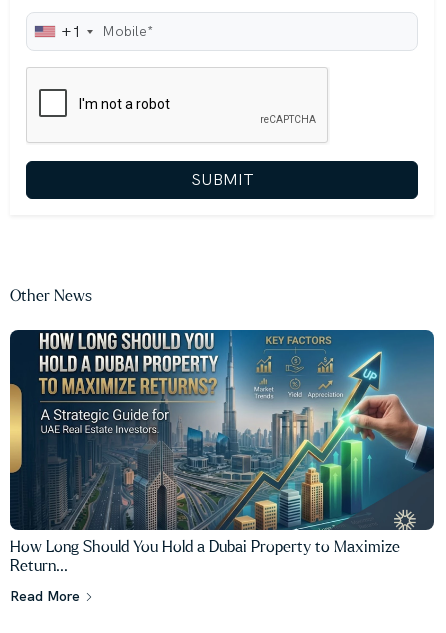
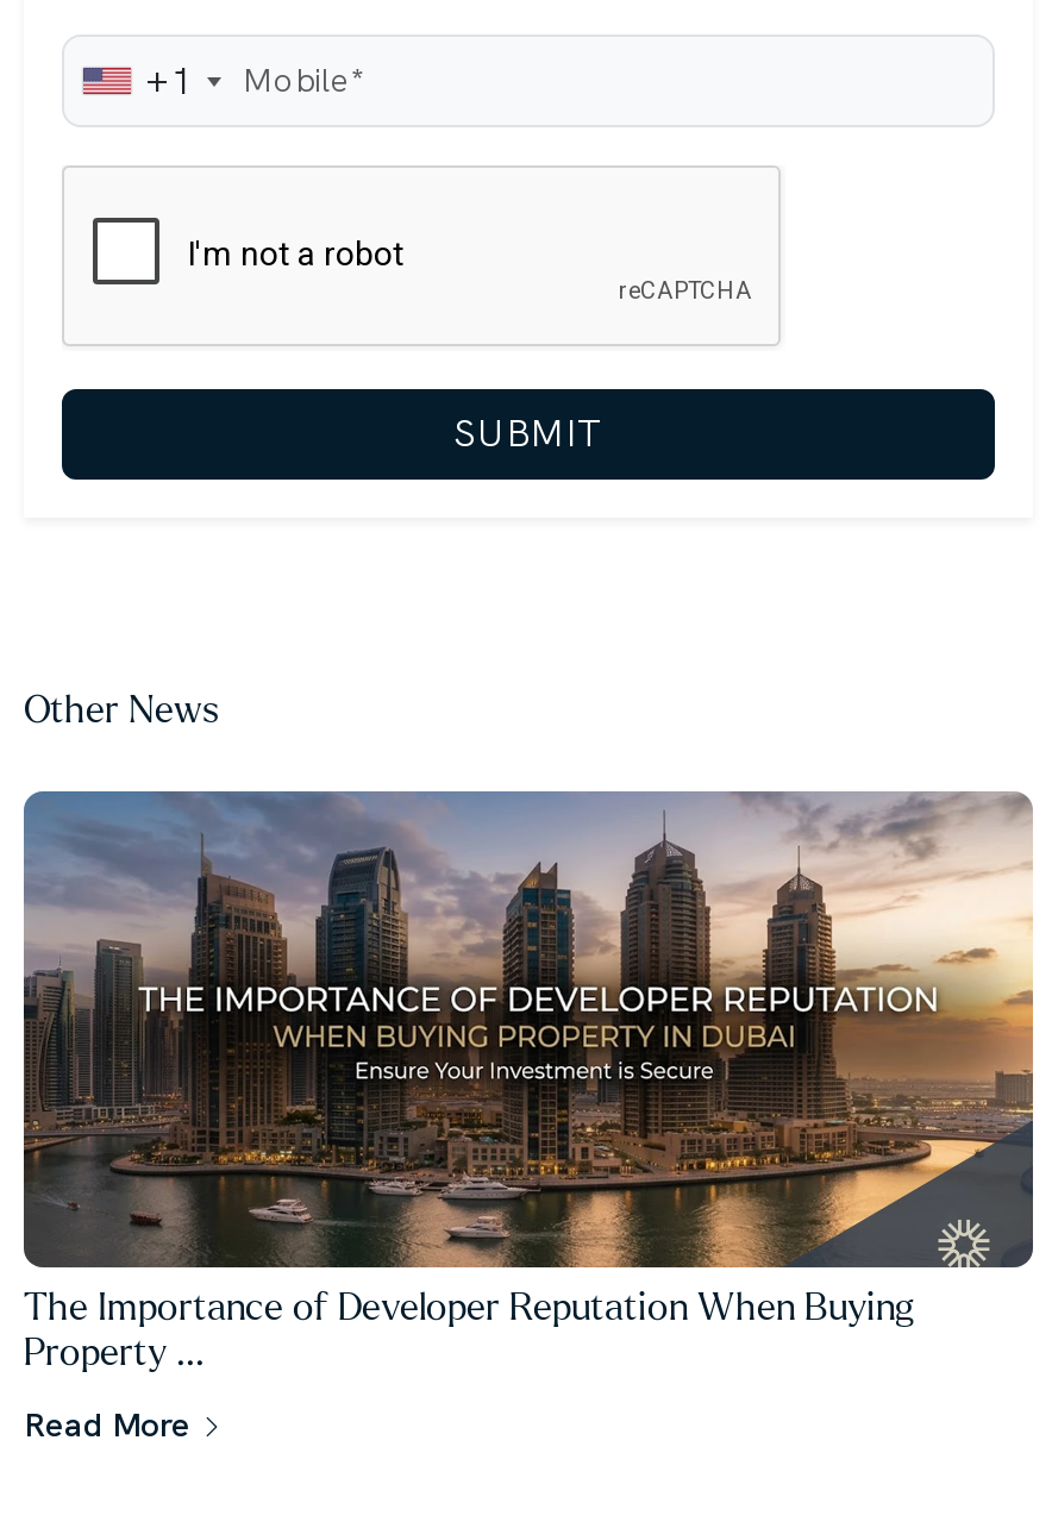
[9,329,435,574] [image] | How Long Should You Hold a Dubai Property to Maximize | Return... -> [21,789,1035,1372] [image] | The Importance of Developer Reputation When Buying | Property ...

